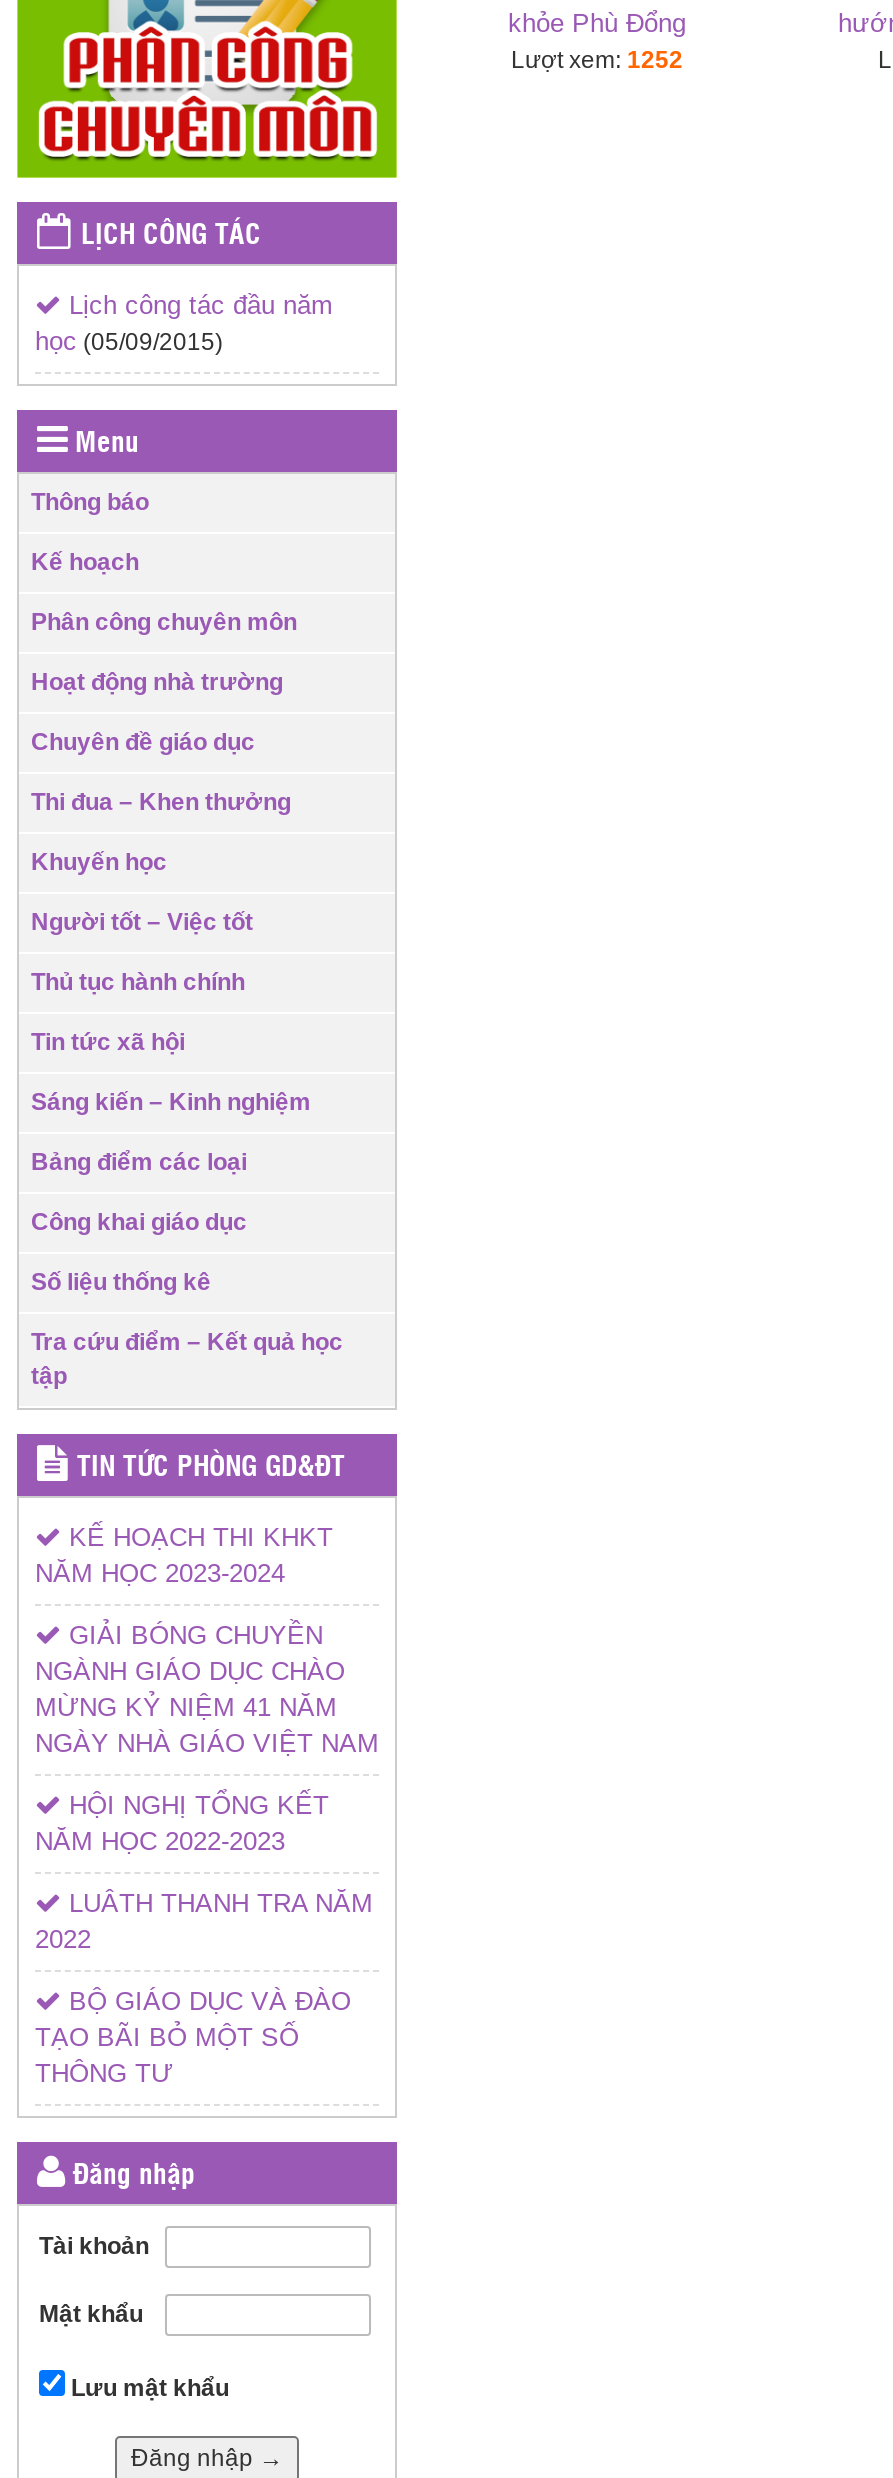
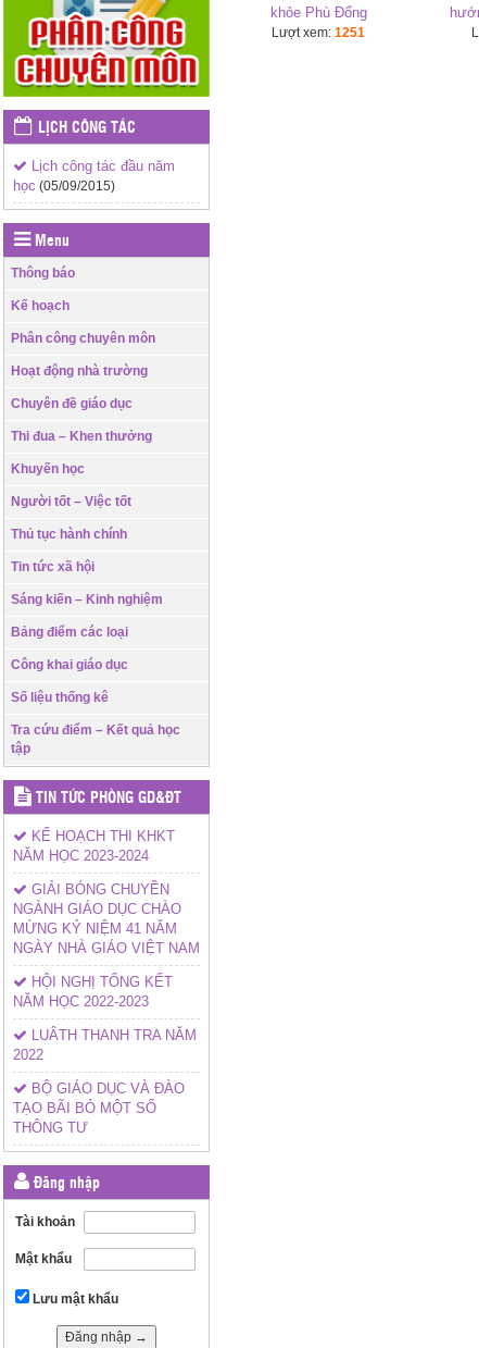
[511,46,683,74] Lượt xem: 1252 -> [272,25,365,40] Lượt xem: 1251

